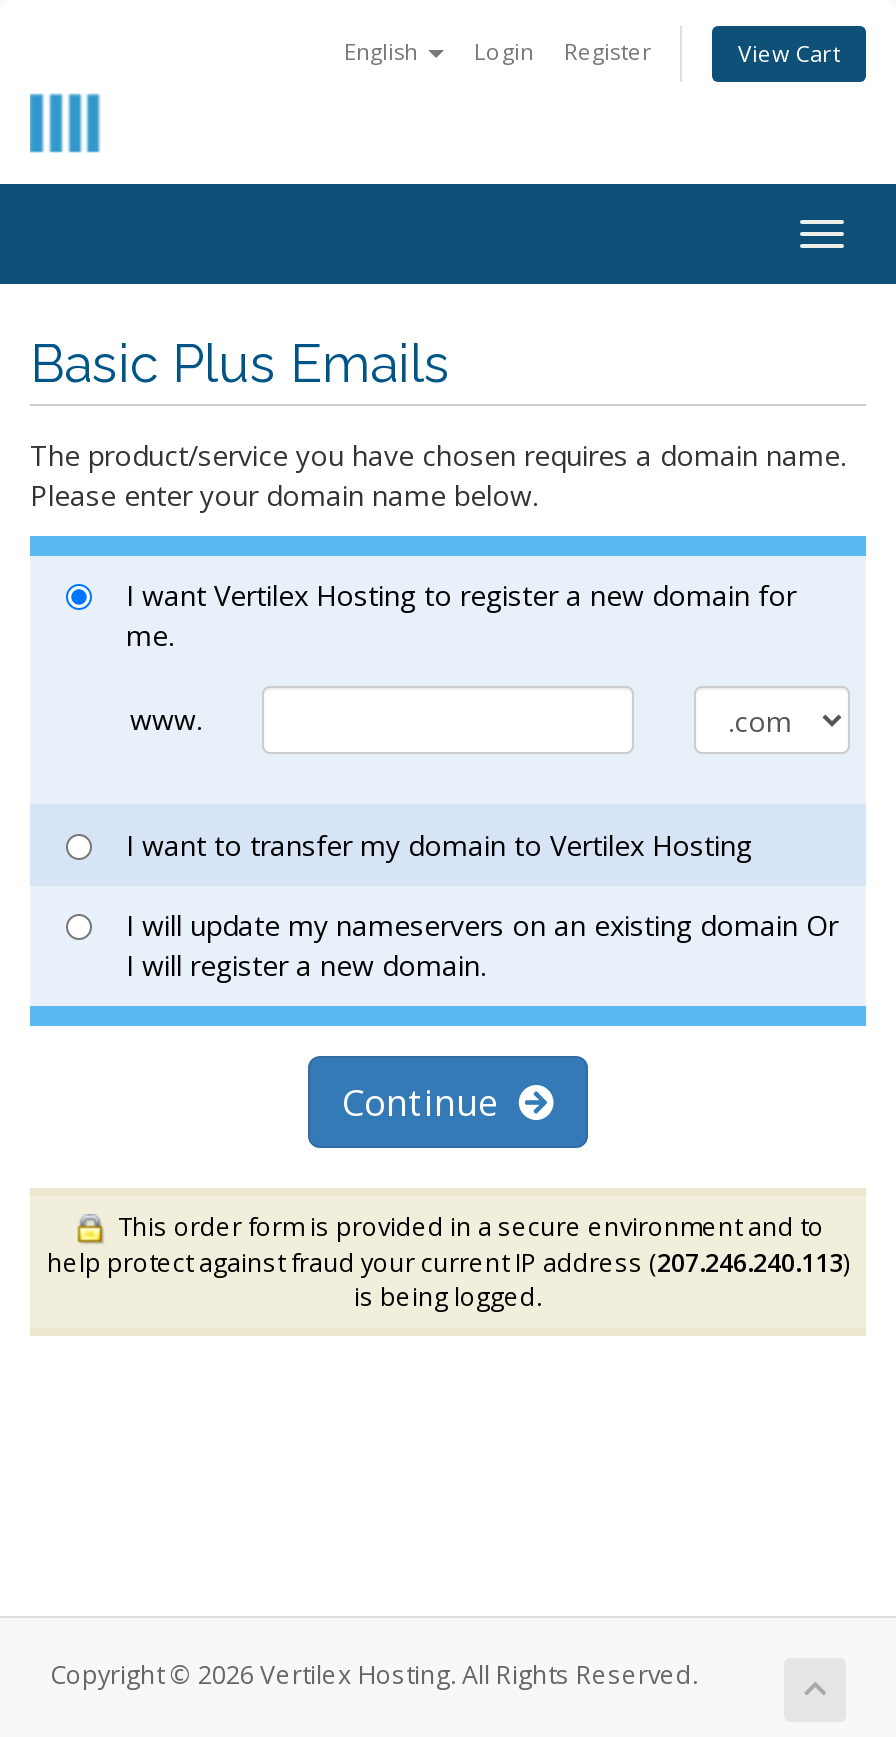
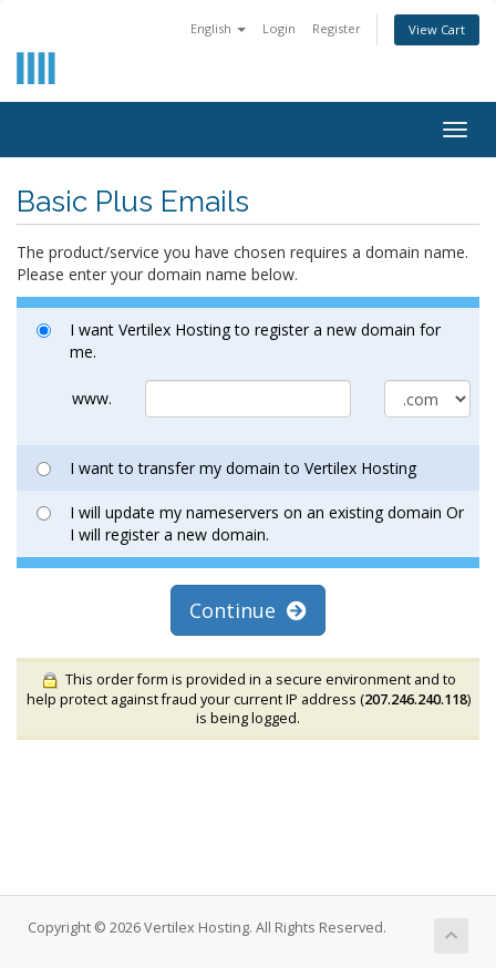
[47,1246,849,1280] help protect against fraud your current IP address (207.246.240.113) -> [26,690,470,709] help protect against fraud your current IP address (207.246.240.118)

